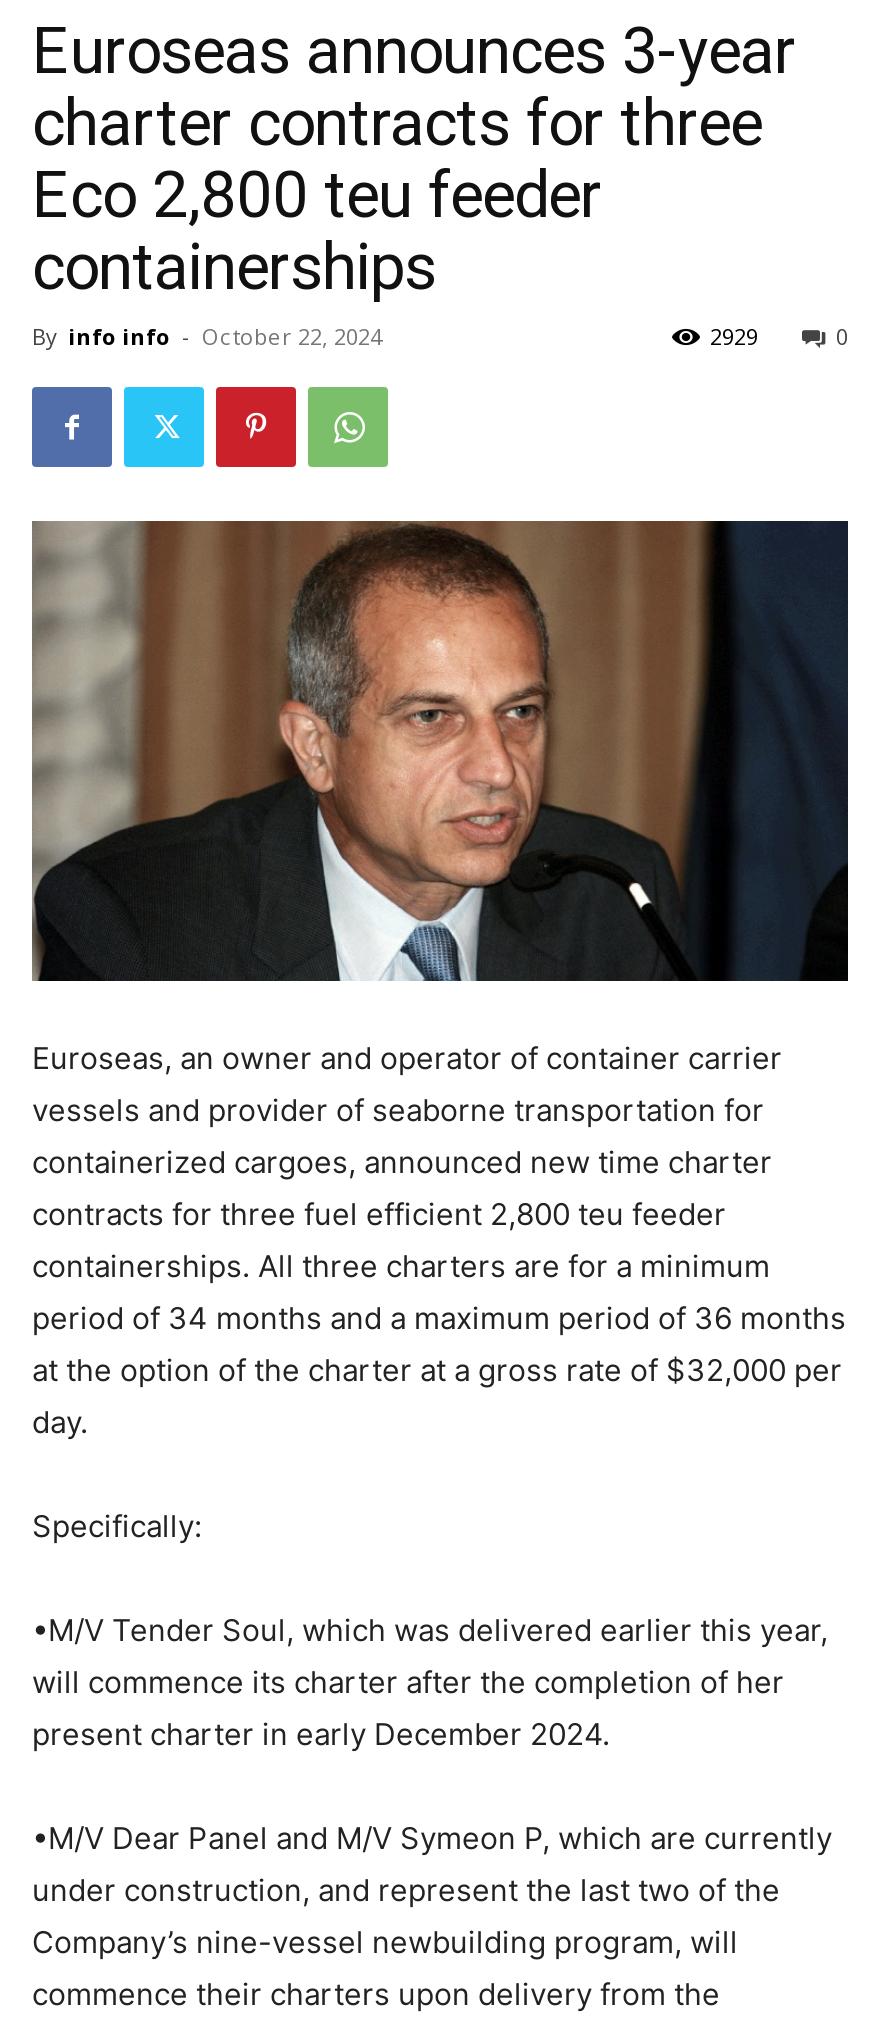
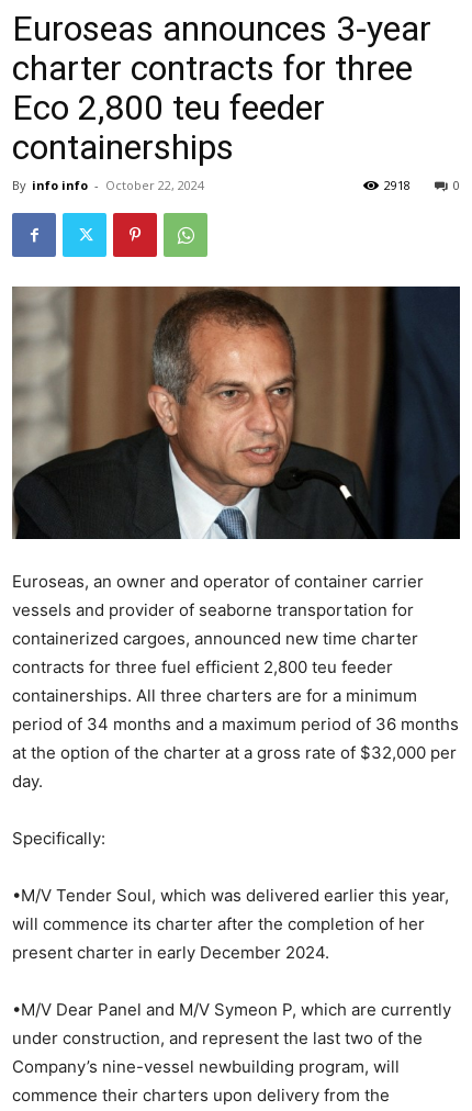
[710,321,758,351] 2929 -> [384,177,411,193] 2918

